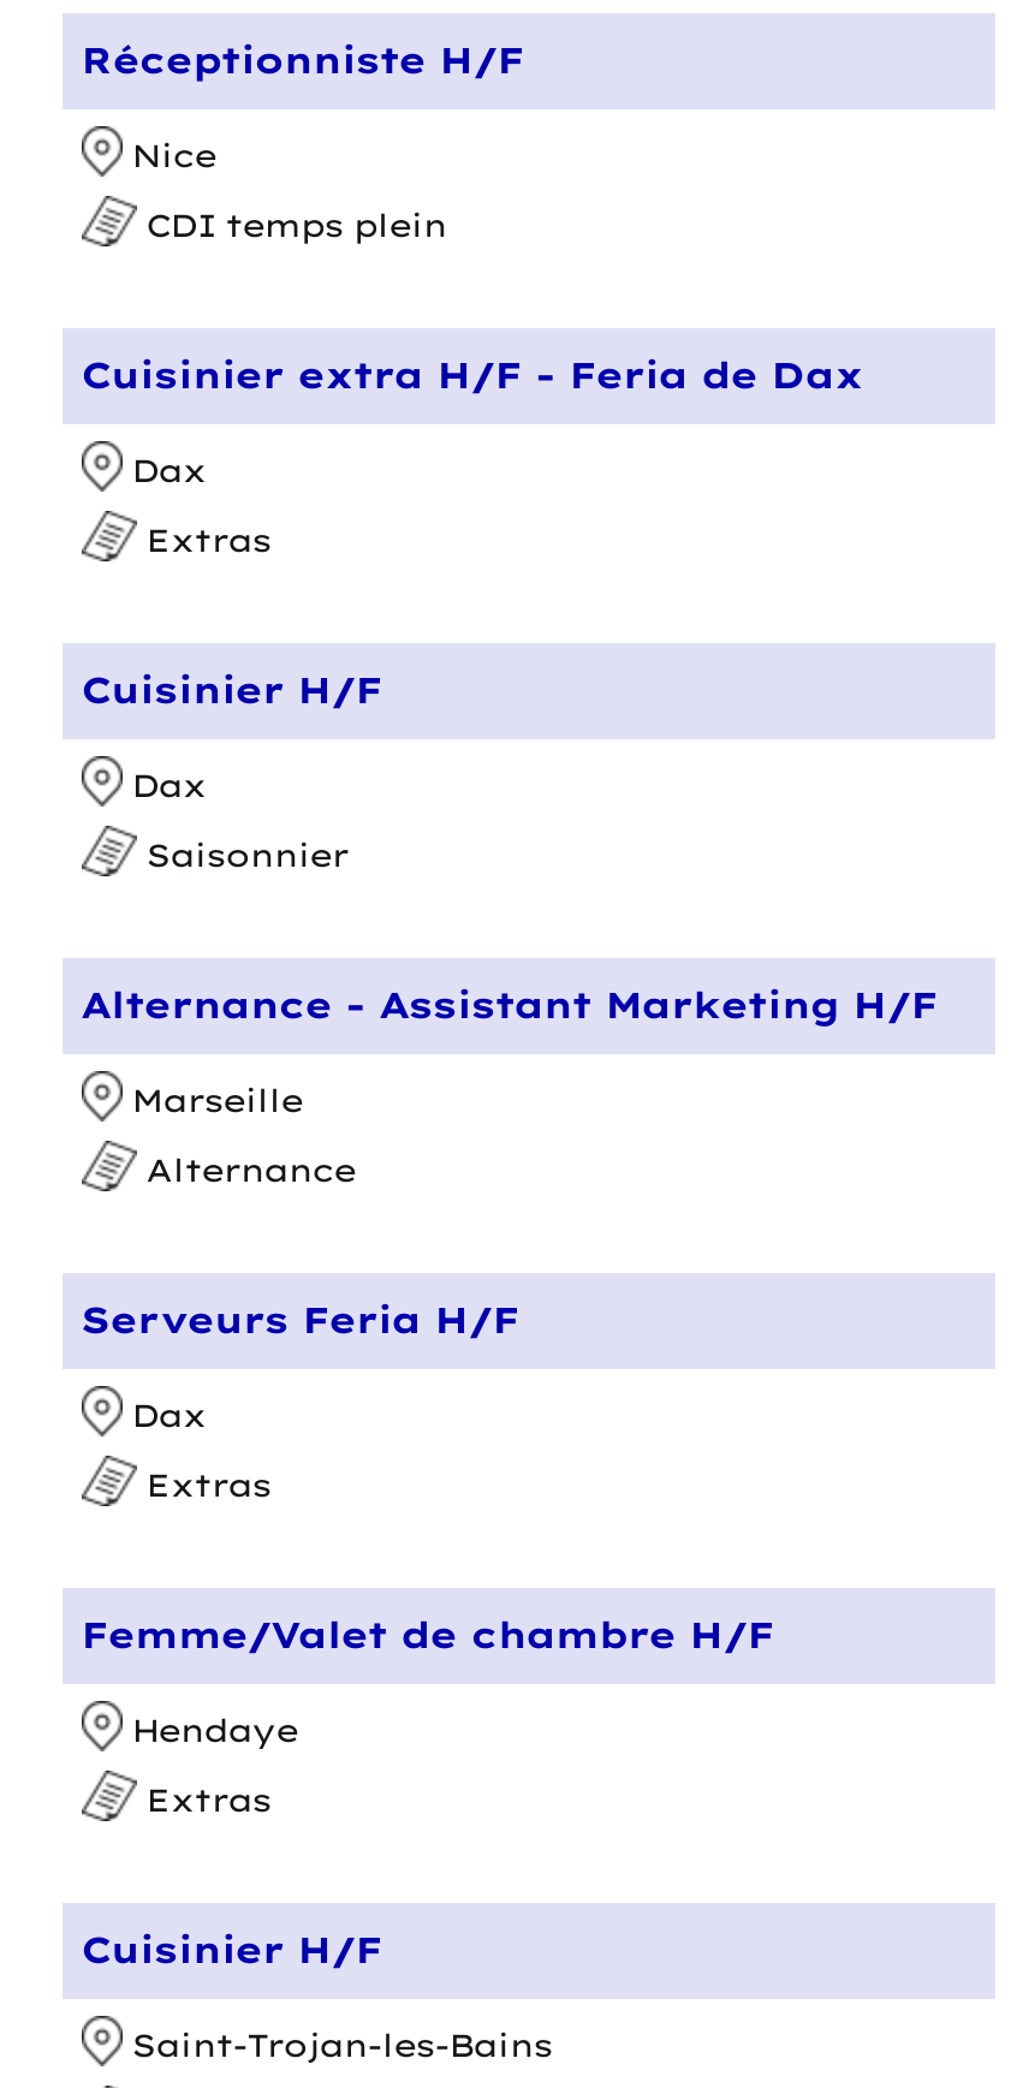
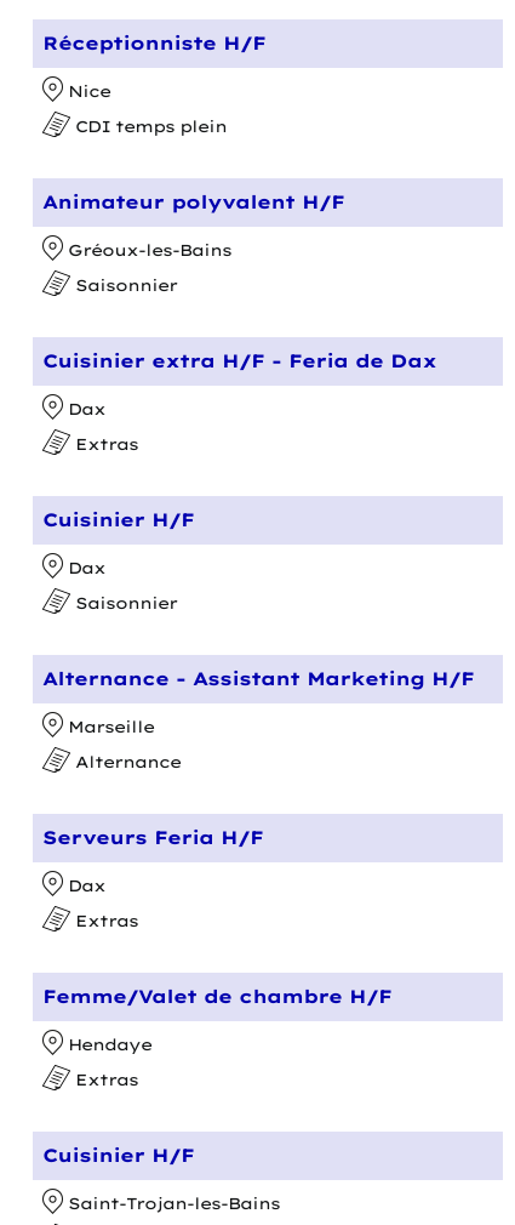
none -> [42,191,344,295] Animateur polyvalent H/F | Gréoux-les-Bains | Saisonnier

